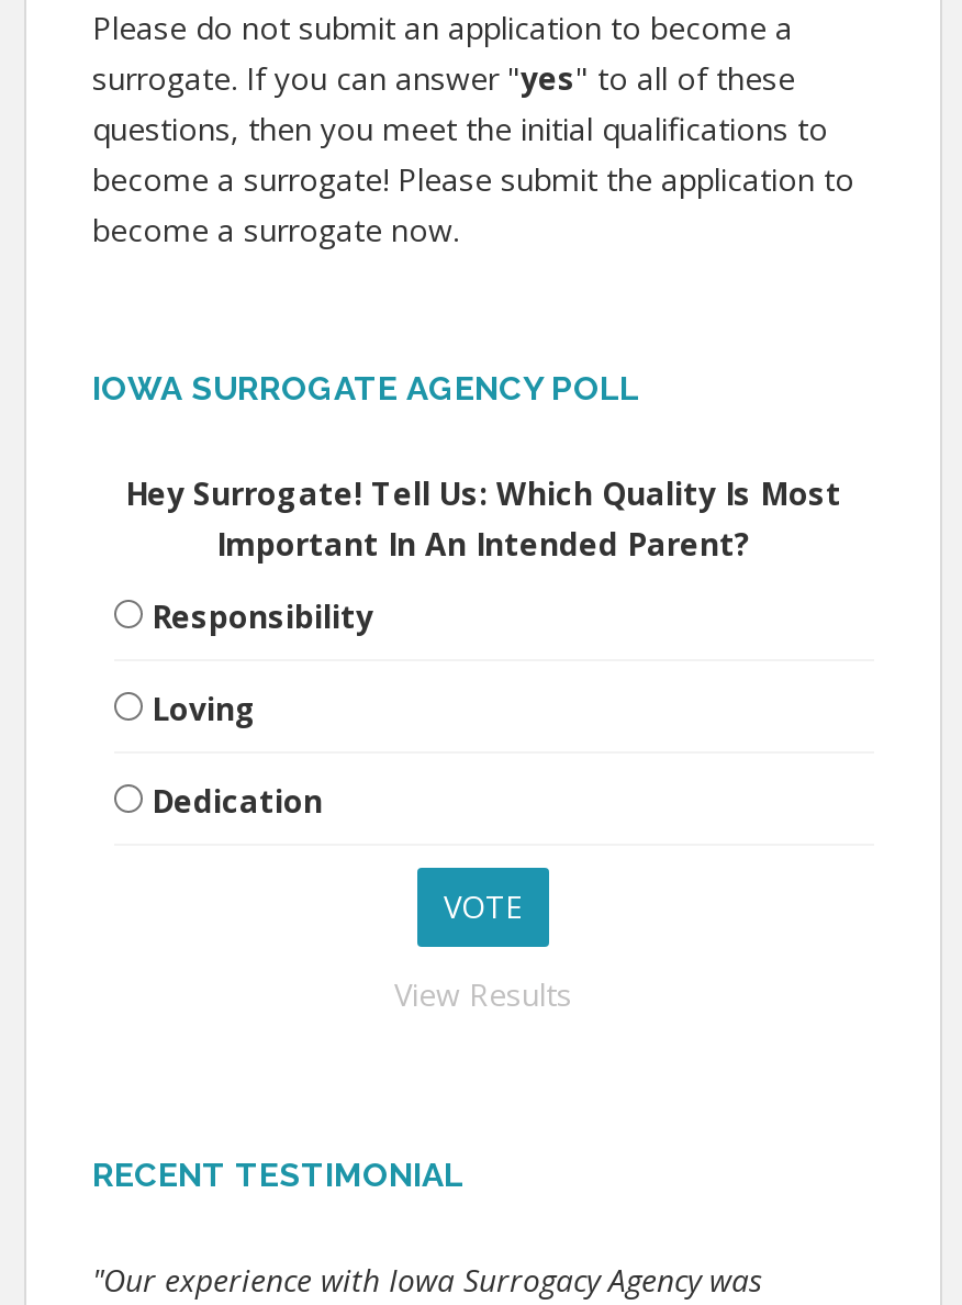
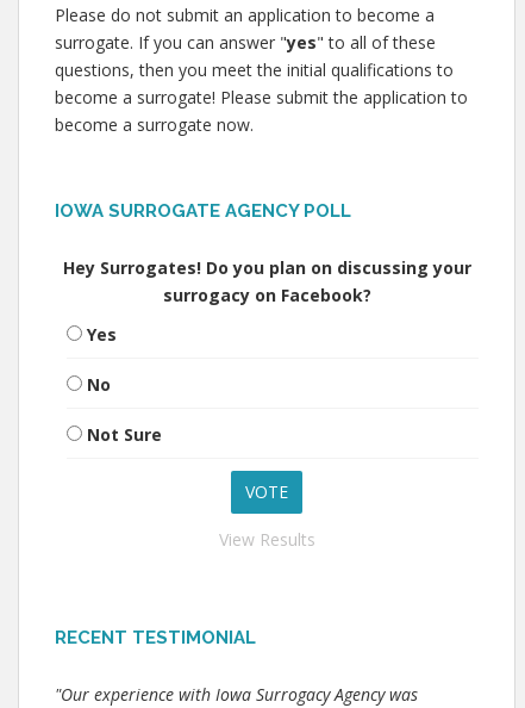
[125,472,841,565] Hey Surrogate! Tell Us: Which Quality Is Most | Important In An Intended Parent? -> [62,256,471,306] Hey Surrogates! Do you plan on discussing your | surrogacy on Facebook?
[152,595,373,637] Responsibility -> [87,323,117,346] Yes
[152,688,257,729] Loving -> [87,373,111,396] No
[152,780,323,822] Dedication -> [87,423,162,446] Not Sure

